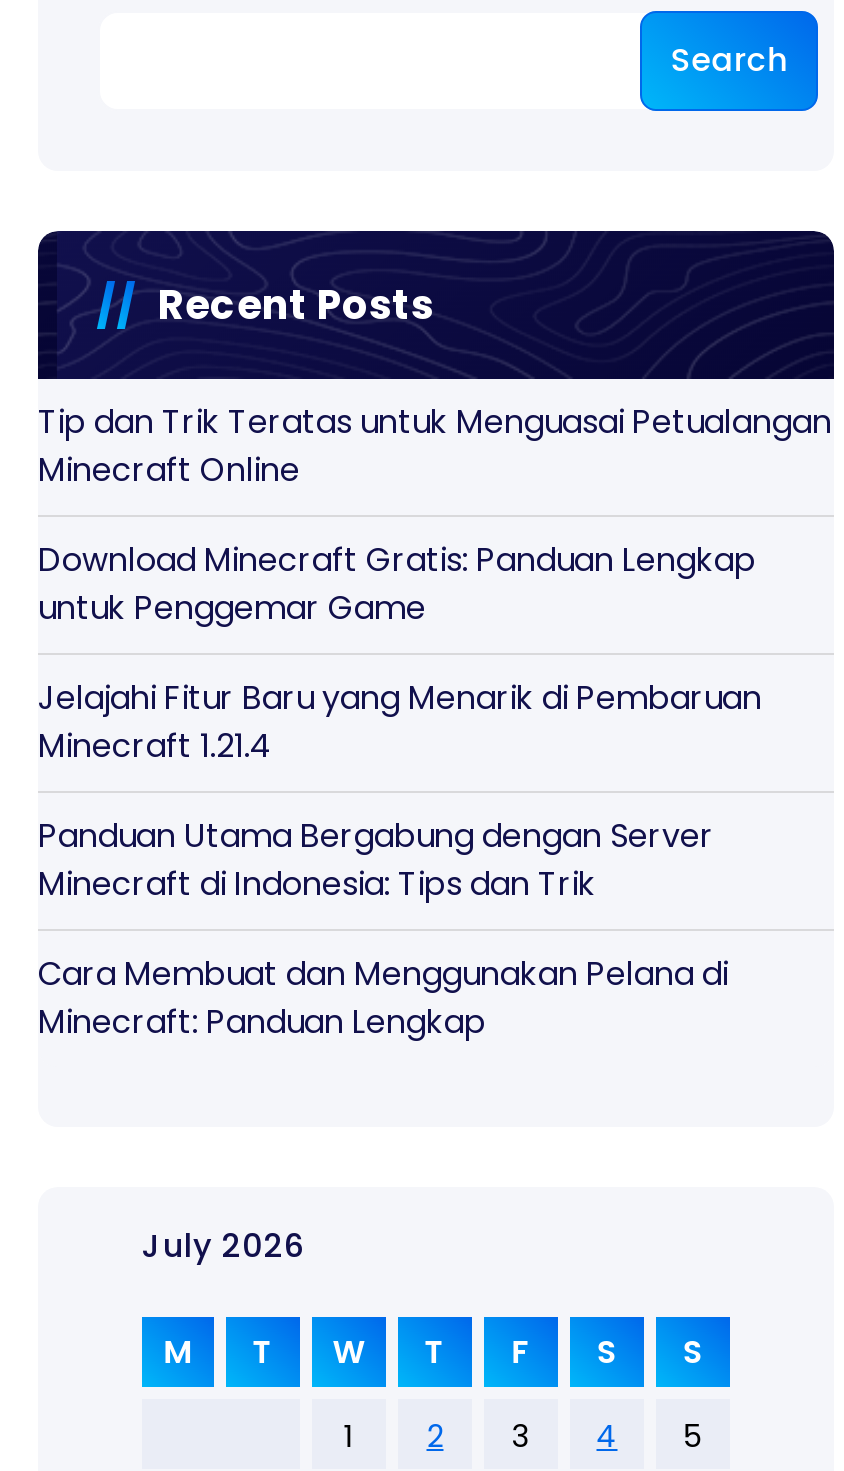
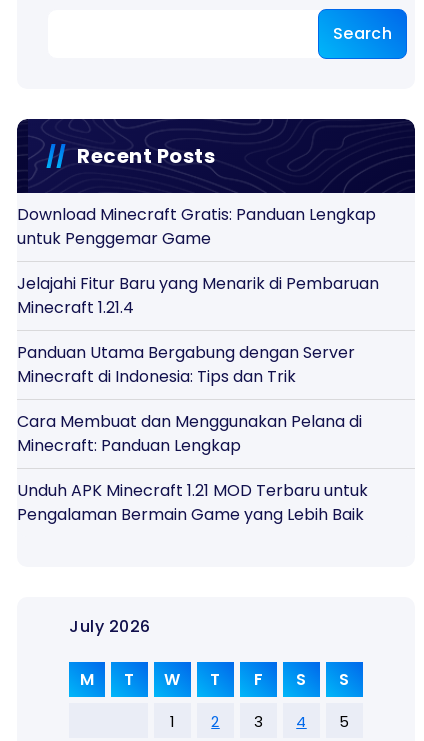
[38,398,832,492] Tip dan Trik Teratas untuk Menguasai Petualangan | Minecraft Online -> none
moved [38,536,762,1044] -> [17,203,379,457]: Download Minecraft Gratis: Panduan Lengkap | untuk Penggemar Game | Jelajahi Fitur Baru yang Menarik di Pembaruan | Minecraft 1.21.4 | Panduan Utama Bergabung dengan Server | Minecraft di Indonesia: Tips dan Trik | Cara Membuat dan Menggunakan Pelana di | Minecraft: Panduan Lengkap
none -> [17,479,368,526] Unduh APK Minecraft 1.21 MOD Terbaru untuk | Pengalaman Bermain Game yang Lebih Baik

